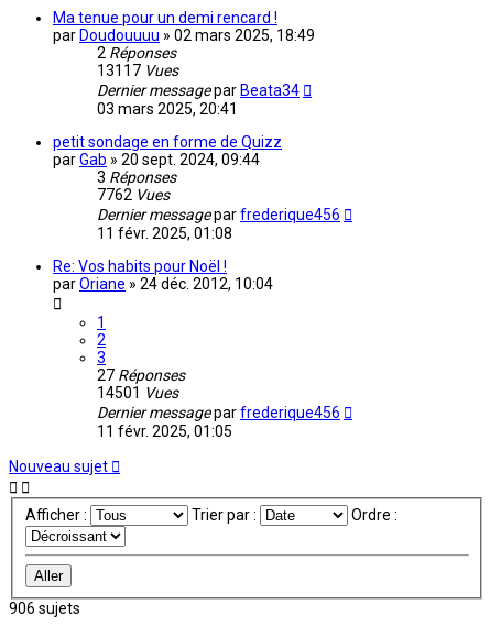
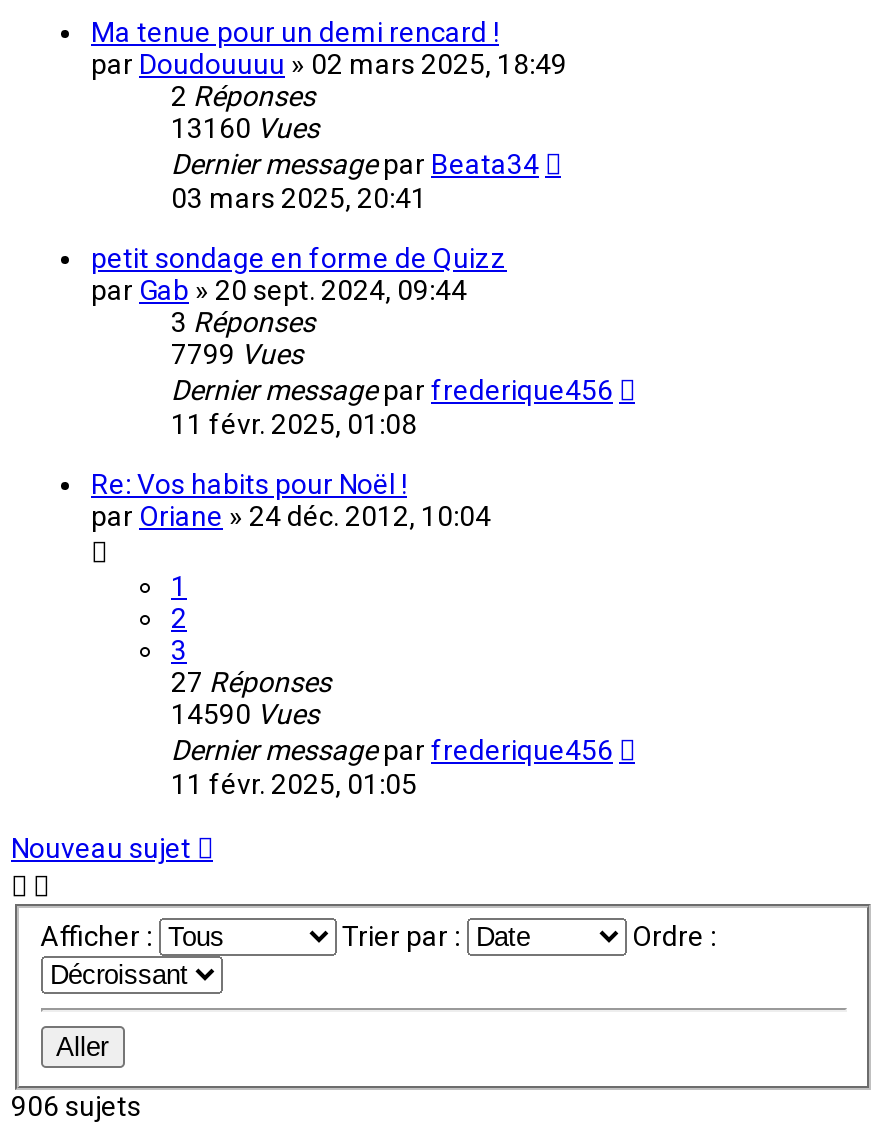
[97,62,178,79] 13117 Vues -> [171,112,319,144] 13160 Vues
[97,186,170,204] 7762 Vues -> [171,338,303,370] 7799 Vues
[97,384,178,402] 14501 Vues -> [171,698,319,730] 14590 Vues

